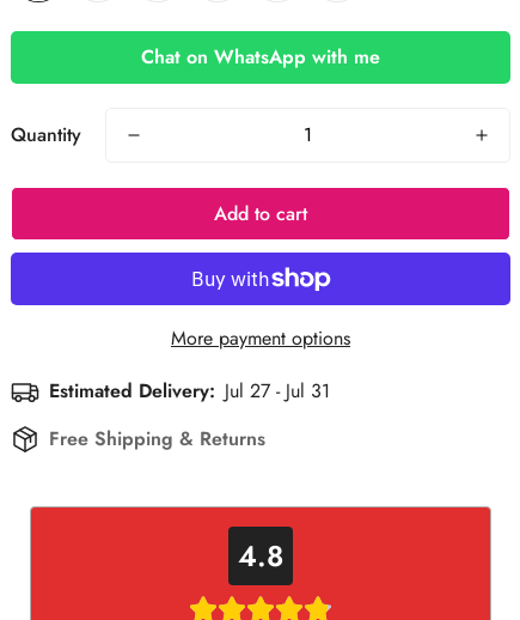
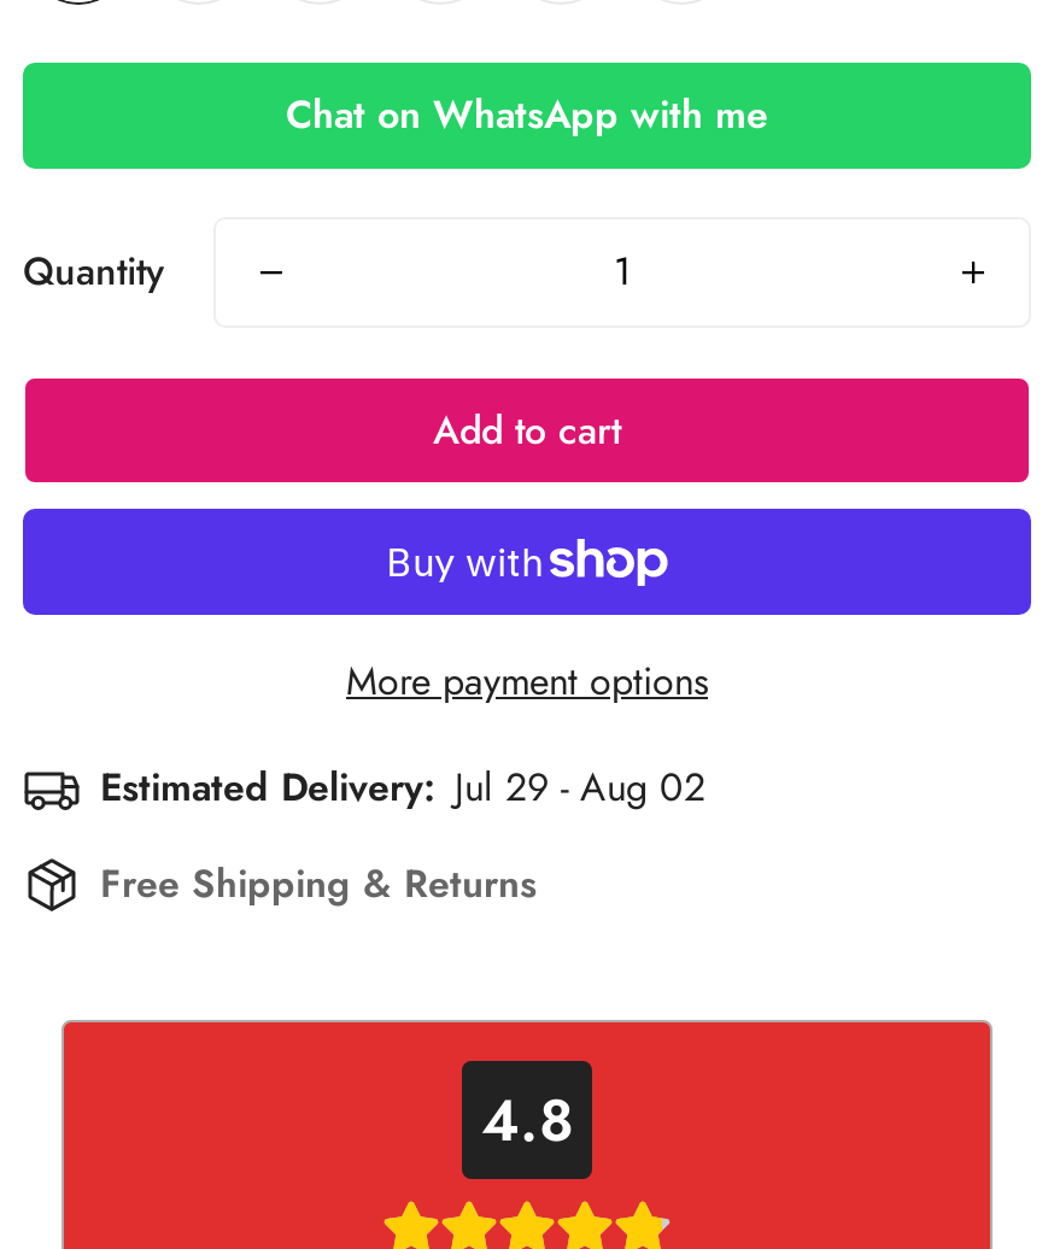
[49,378,330,405] Estimated Delivery: Jul 27 - Jul 31 -> [100,760,705,816] Estimated Delivery: Jul 29 - Aug 02

